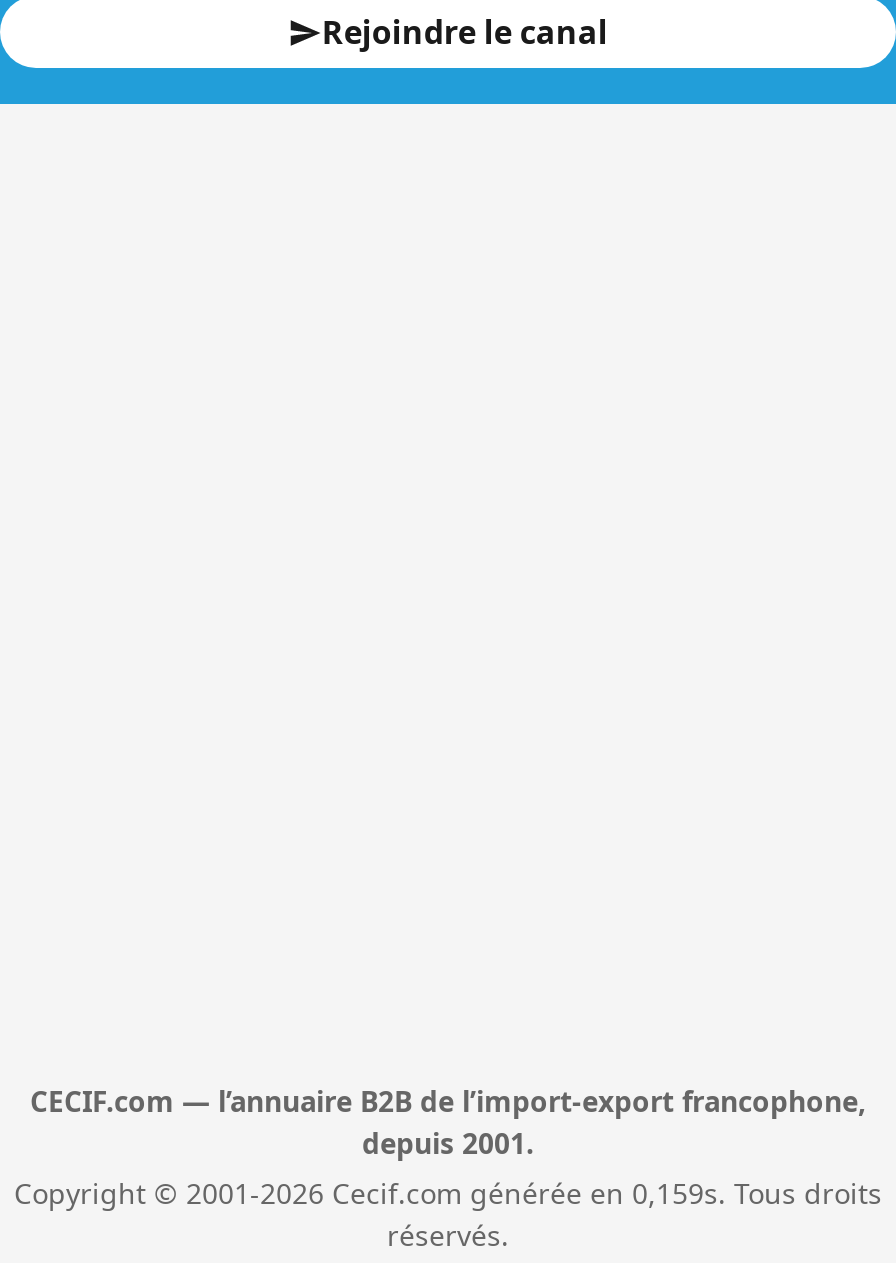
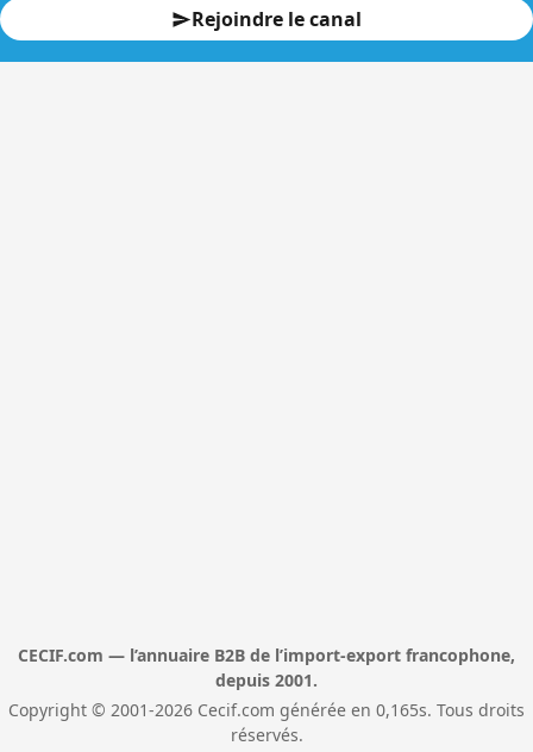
[14,1174,882,1212] Copyright © 2001-2026 Cecif.com générée en 0,159s. Tous droits -> [8,698,525,721] Copyright © 2001-2026 Cecif.com générée en 0,165s. Tous droits

